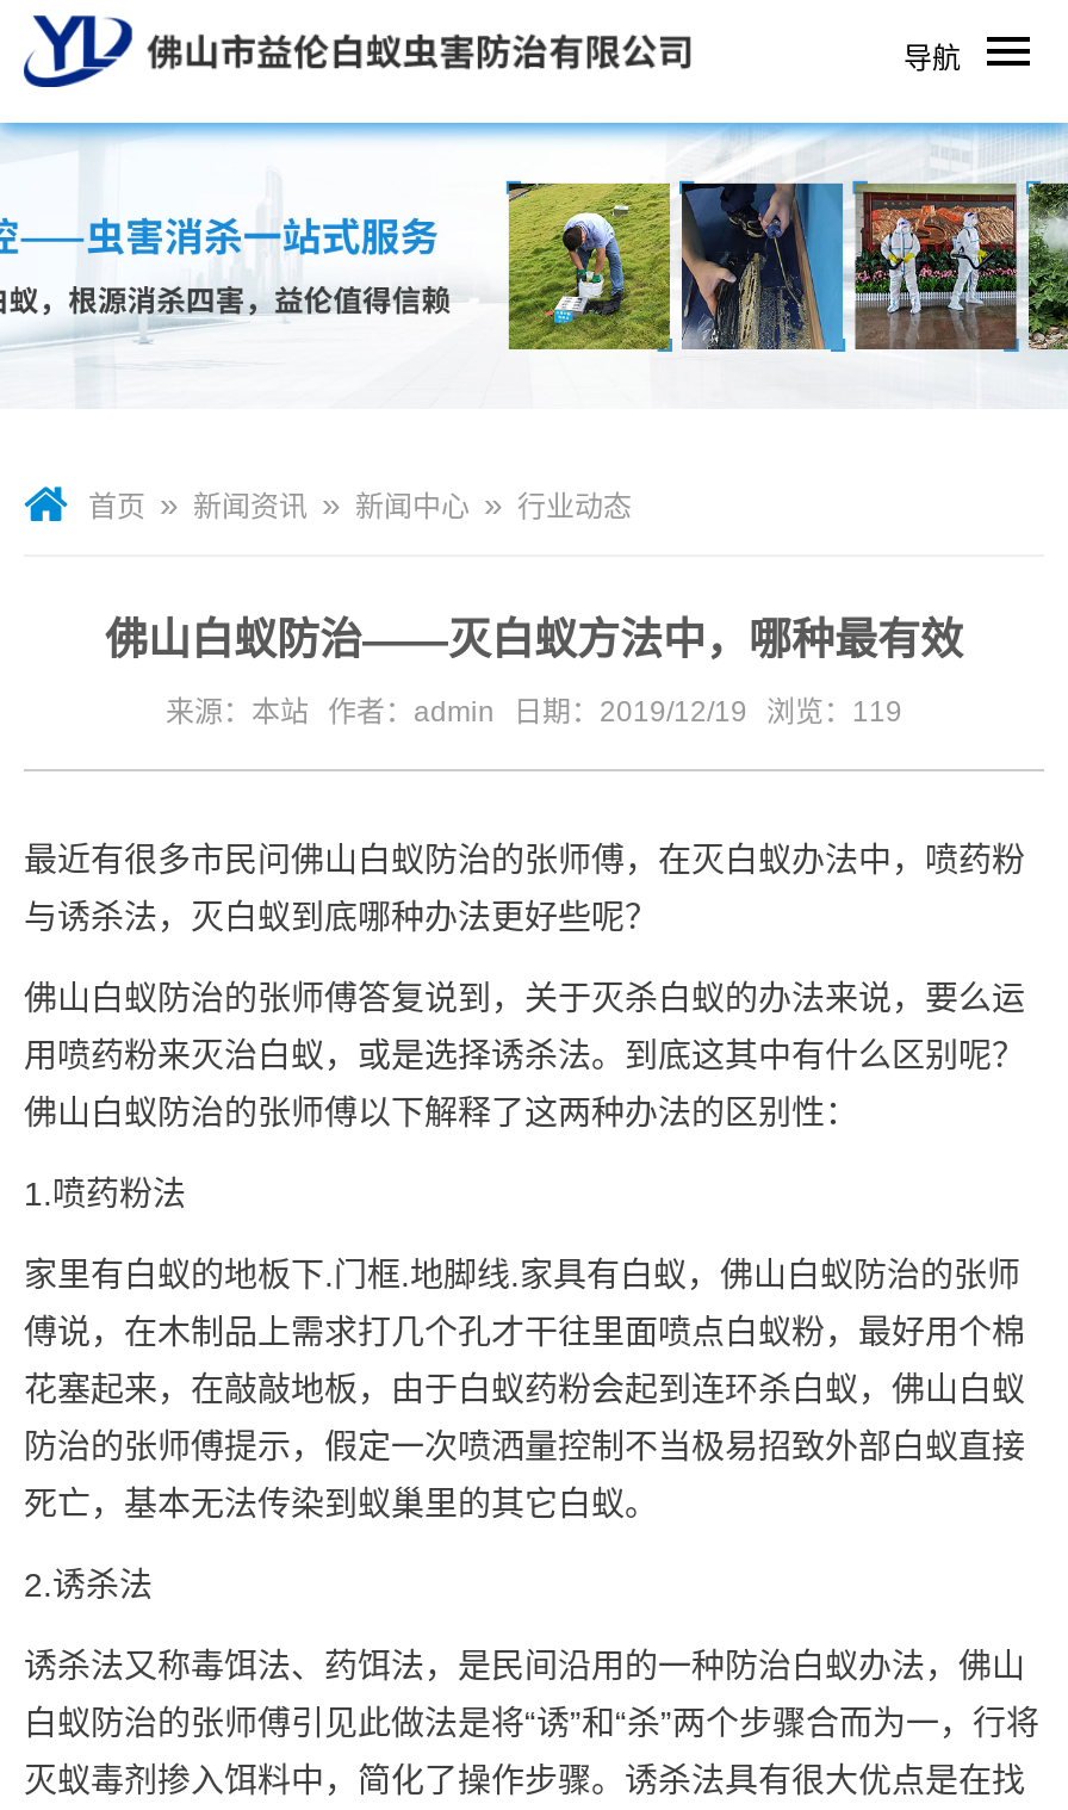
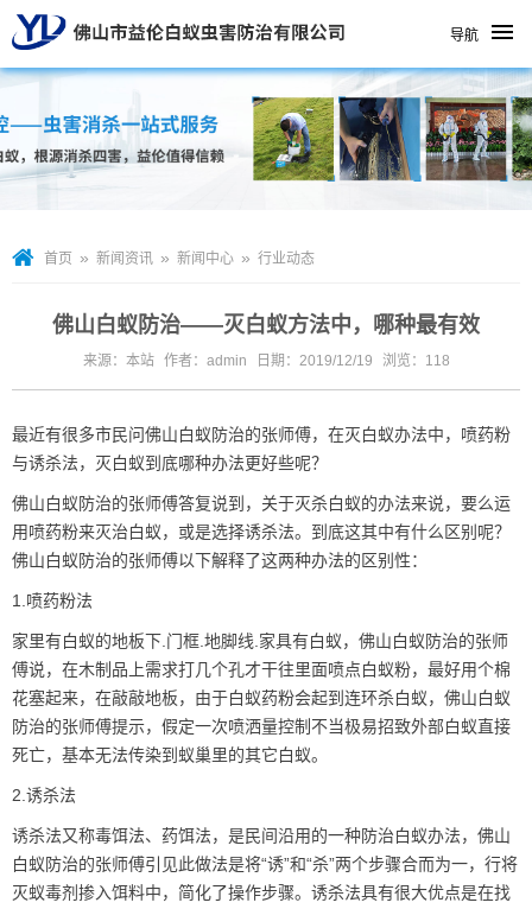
[166,695,902,729] 来源：本站 作者：admin 日期：2019/12/19 浏览：119 -> [83,352,449,369] 来源：本站 作者：admin 日期：2019/12/19 浏览：118

